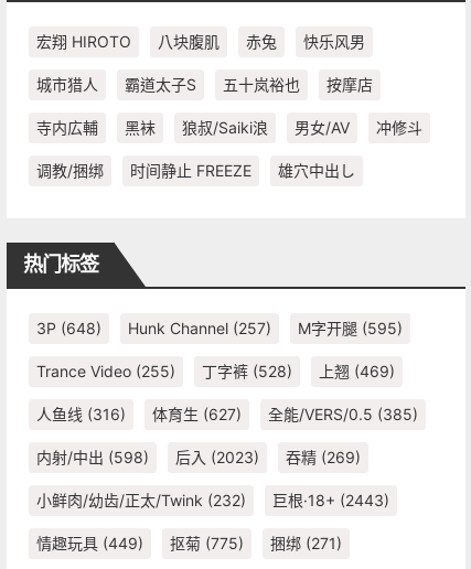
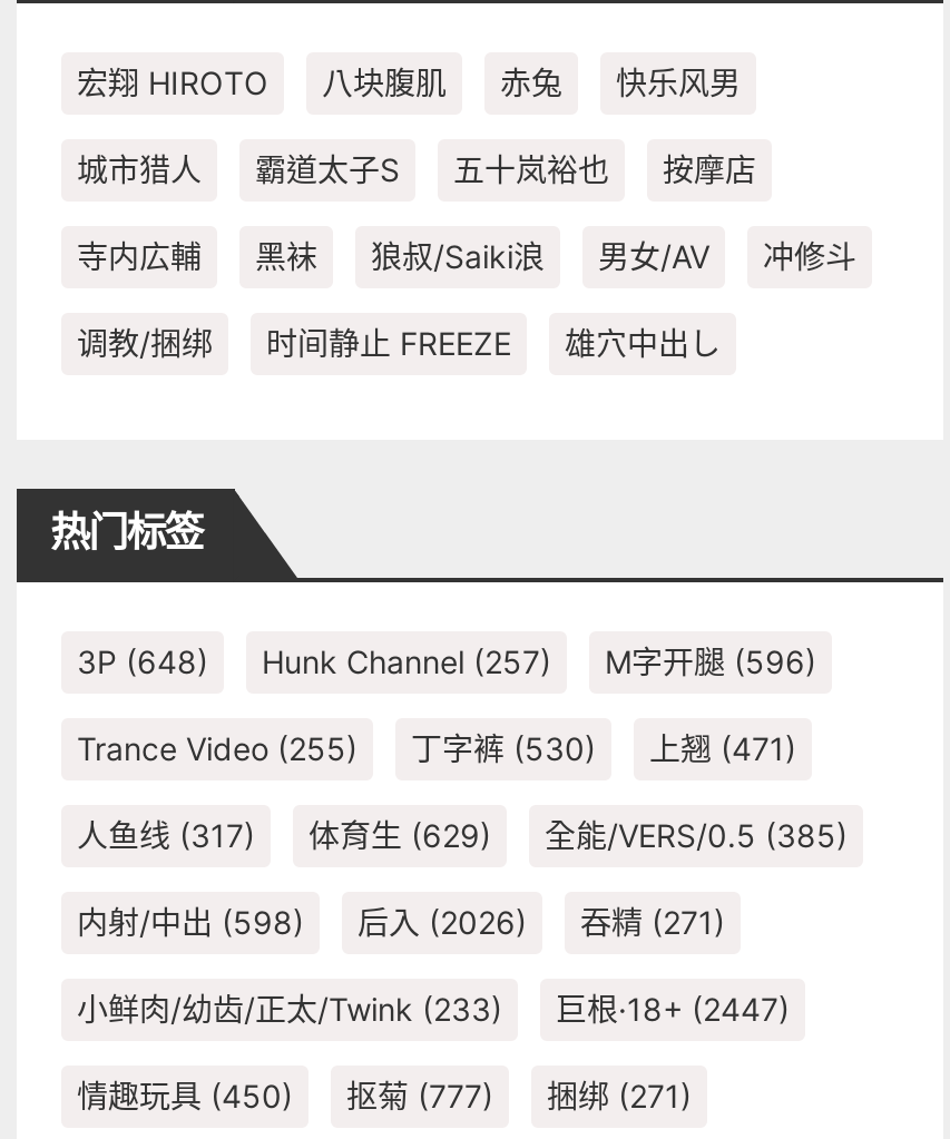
[36,319,403,337] 3P (648) Hunk Channel (257) M字开腿(595) -> [77,642,816,680] 3P (648) Hunk Channel (257) M字开腿(596)
[202,362,292,380] 丁字裤(528) -> [411,729,596,767] 丁字裤(530)
[319,362,395,380] 上翘(469) -> [649,729,796,767] 上翘(471)
[36,405,126,423] 人鱼线(316) -> [77,816,255,854] 人鱼线(317)
[152,405,242,423] 体育生(627) -> [308,816,491,854] 体育生(629)
[175,448,259,466] 后入(2023) -> [358,903,527,941] 后入(2026)
[286,448,361,466] 吞精(269) -> [580,903,725,941] 吞精(271)
[36,491,246,509] 小鲜肉/幼齿/正太/Twink (232) -> [77,990,502,1028] 小鲜肉/幼齿/正太/Twink (233)
[272,491,389,509] 巨根·18+ (2443) -> [556,990,790,1028] 巨根·18+ (2447)
[36,534,143,552] 情趣玩具(449) -> [77,1077,293,1115] 情趣玩具(450)
[170,534,244,552] 抠菊(775) -> [346,1077,493,1115] 抠菊(777)

